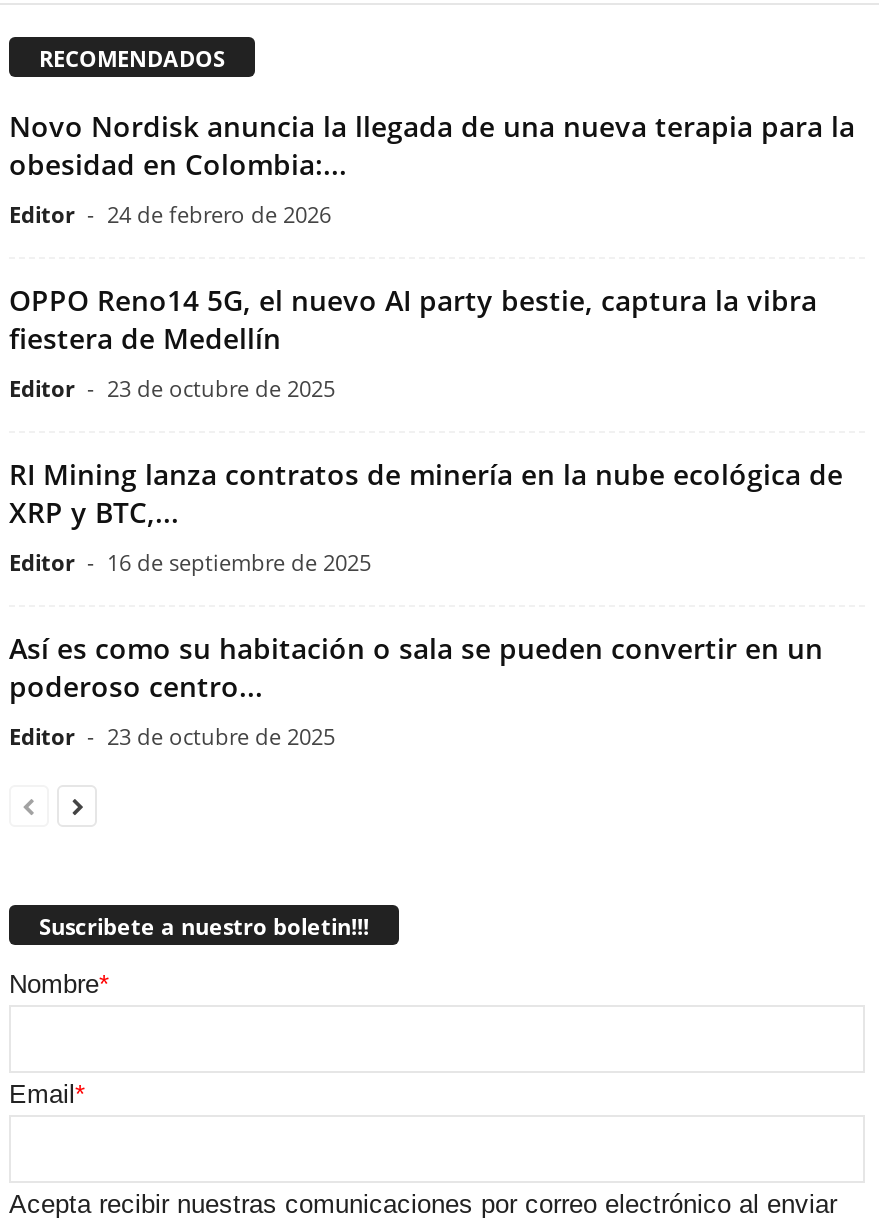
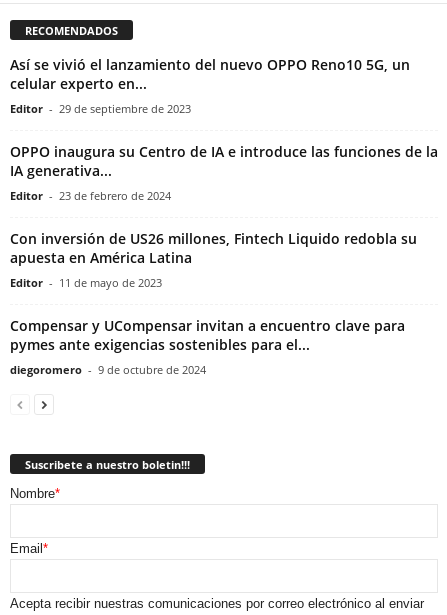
[9,108,855,230] Novo Nordisk anuncia la llegada de una nueva terapia para la | obesidad en Colombia:... | Editor - 24 de febrero de 2026 -> [10,55,410,116] Así se vivió el lanzamiento del nuevo OPPO Reno10 5G, un | celular experto en... | Editor - 29 de septiembre de 2023
[9,282,817,404] OPPO Reno14 5G, el nuevo AI party bestie, captura la vibra | fiestera de Medellín | Editor - 23 de octubre de 2025 -> [10,142,438,203] OPPO inaugura su Centro de IA e introduce las funciones de la | IA generativa... | Editor - 23 de febrero de 2024
[9,456,843,578] RI Mining lanza contratos de minería en la nube ecológica de | XRP y BTC,... | Editor - 16 de septiembre de 2025 -> [10,229,417,290] Con inversión de US26 millones, Fintech Liquido redobla su | apuesta en América Latina | Editor - 11 de mayo de 2023
[9,630,823,752] Así es como su habitación o sala se pueden convertir en un | poderoso centro... | Editor - 23 de octubre de 2025 -> [10,316,405,377] Compensar y UCompensar invitan a encuentro clave para | pymes ante exigencias sostenibles para el... | diegoromero - 9 de octubre de 2024

